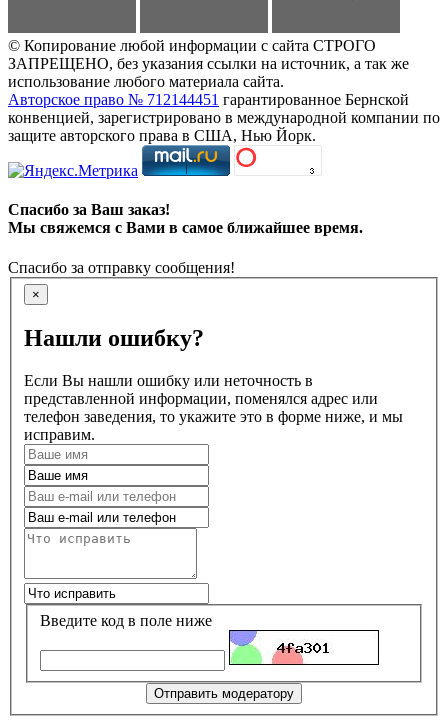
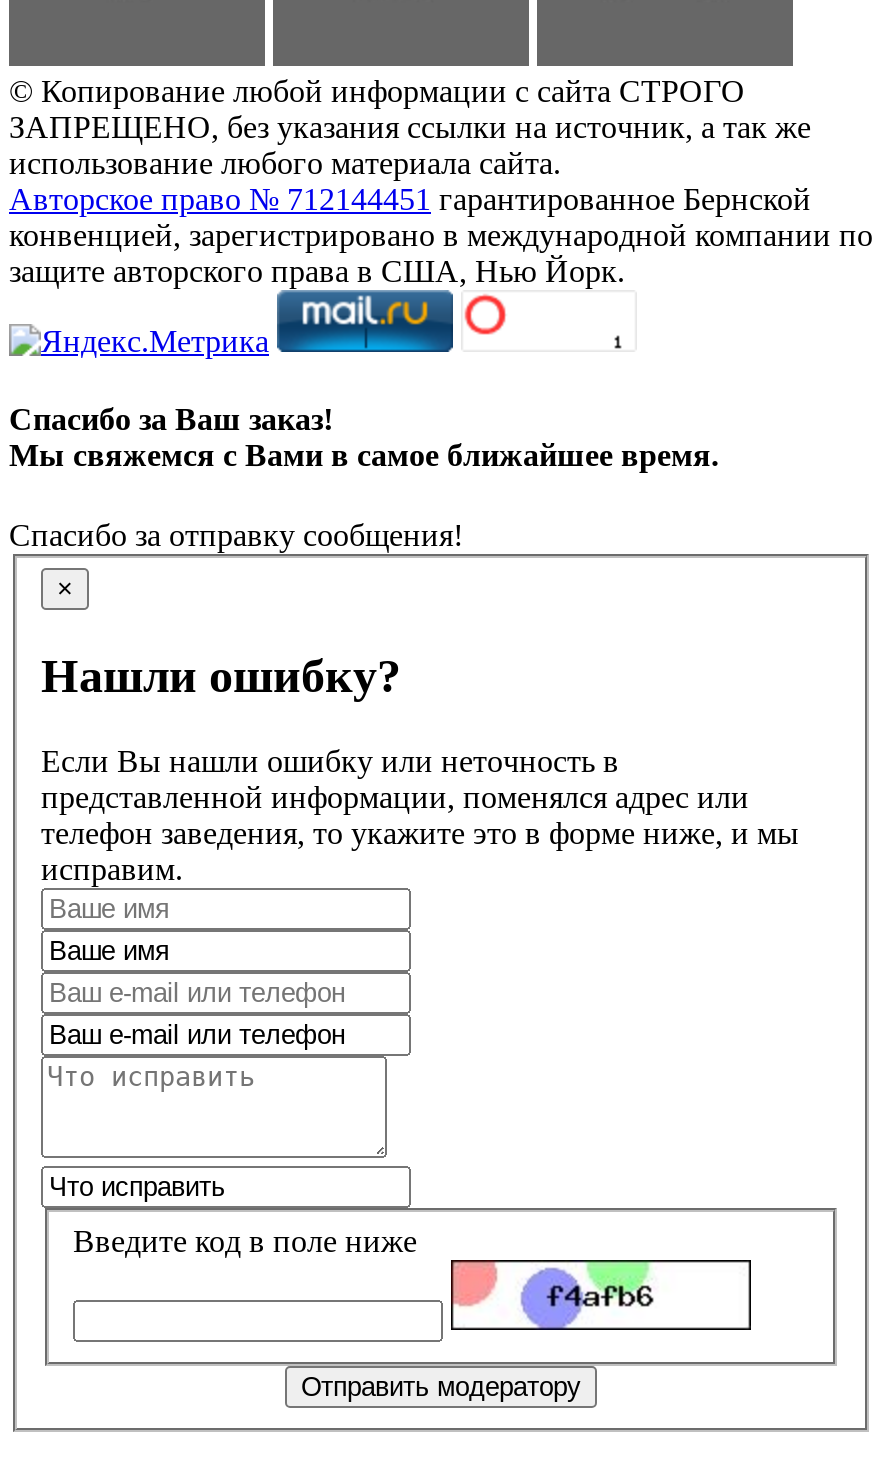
[228,630,330,665] [image] -> [449,1258,655,1330] [image]

